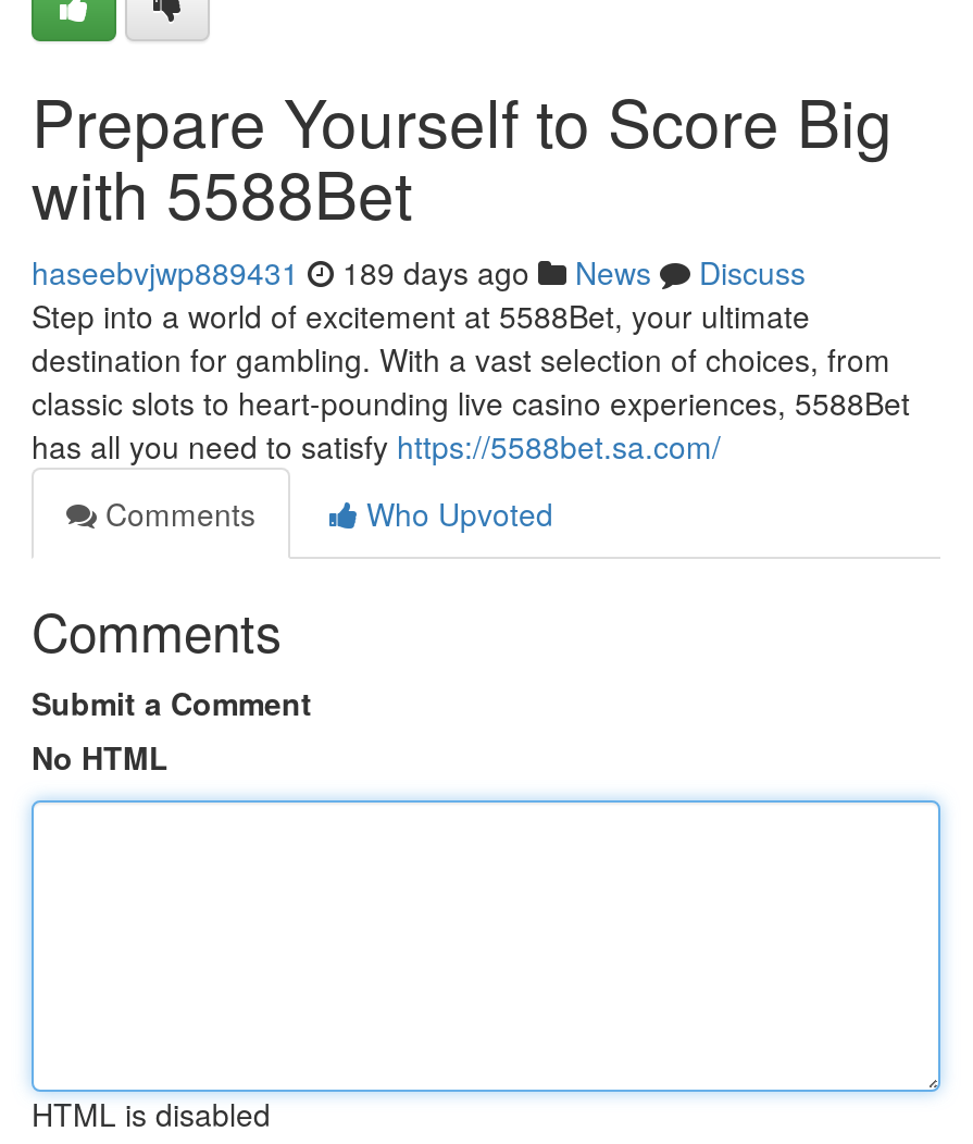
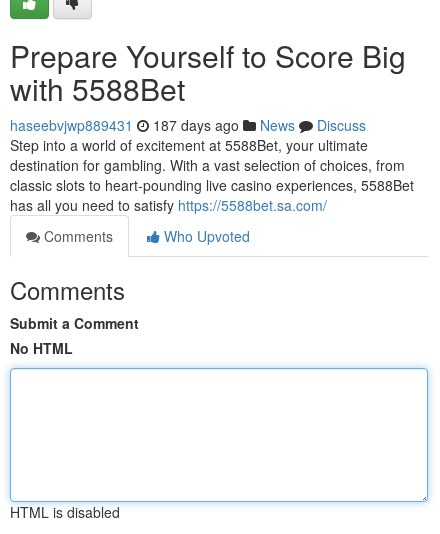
[32,250,806,294] haseebvjwp889431 189 days ago News Discuss -> [10,115,366,135] haseebvjwp889431 187 days ago News Discuss

